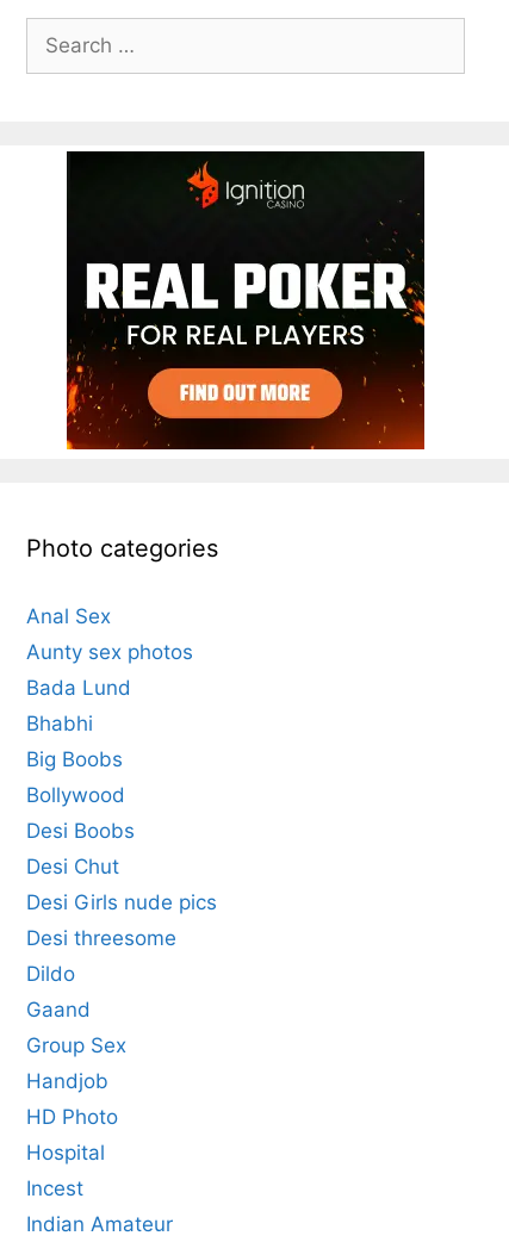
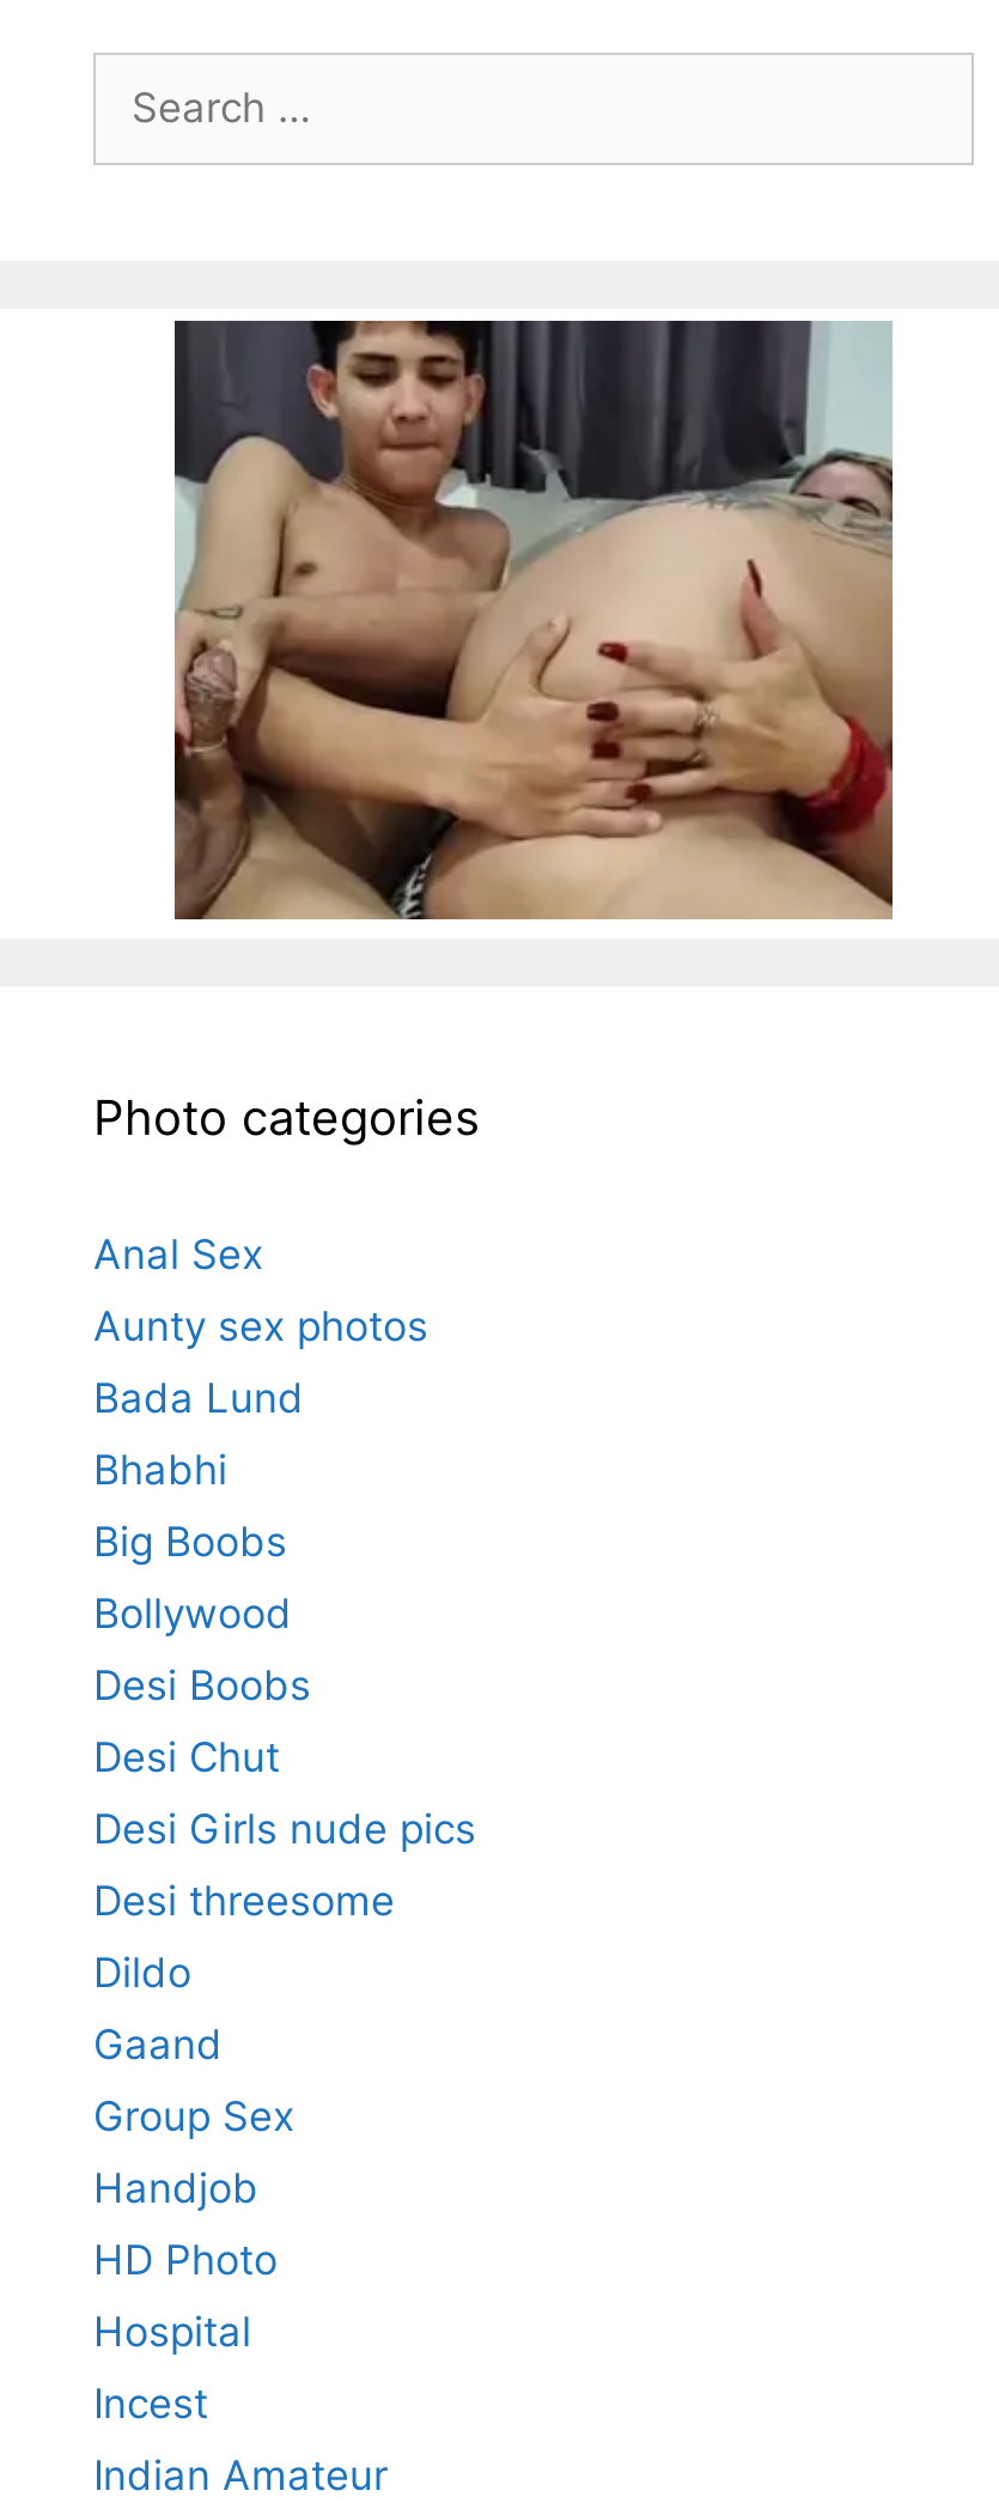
[66,150,426,451] [image] -> [172,318,895,922] [image]

